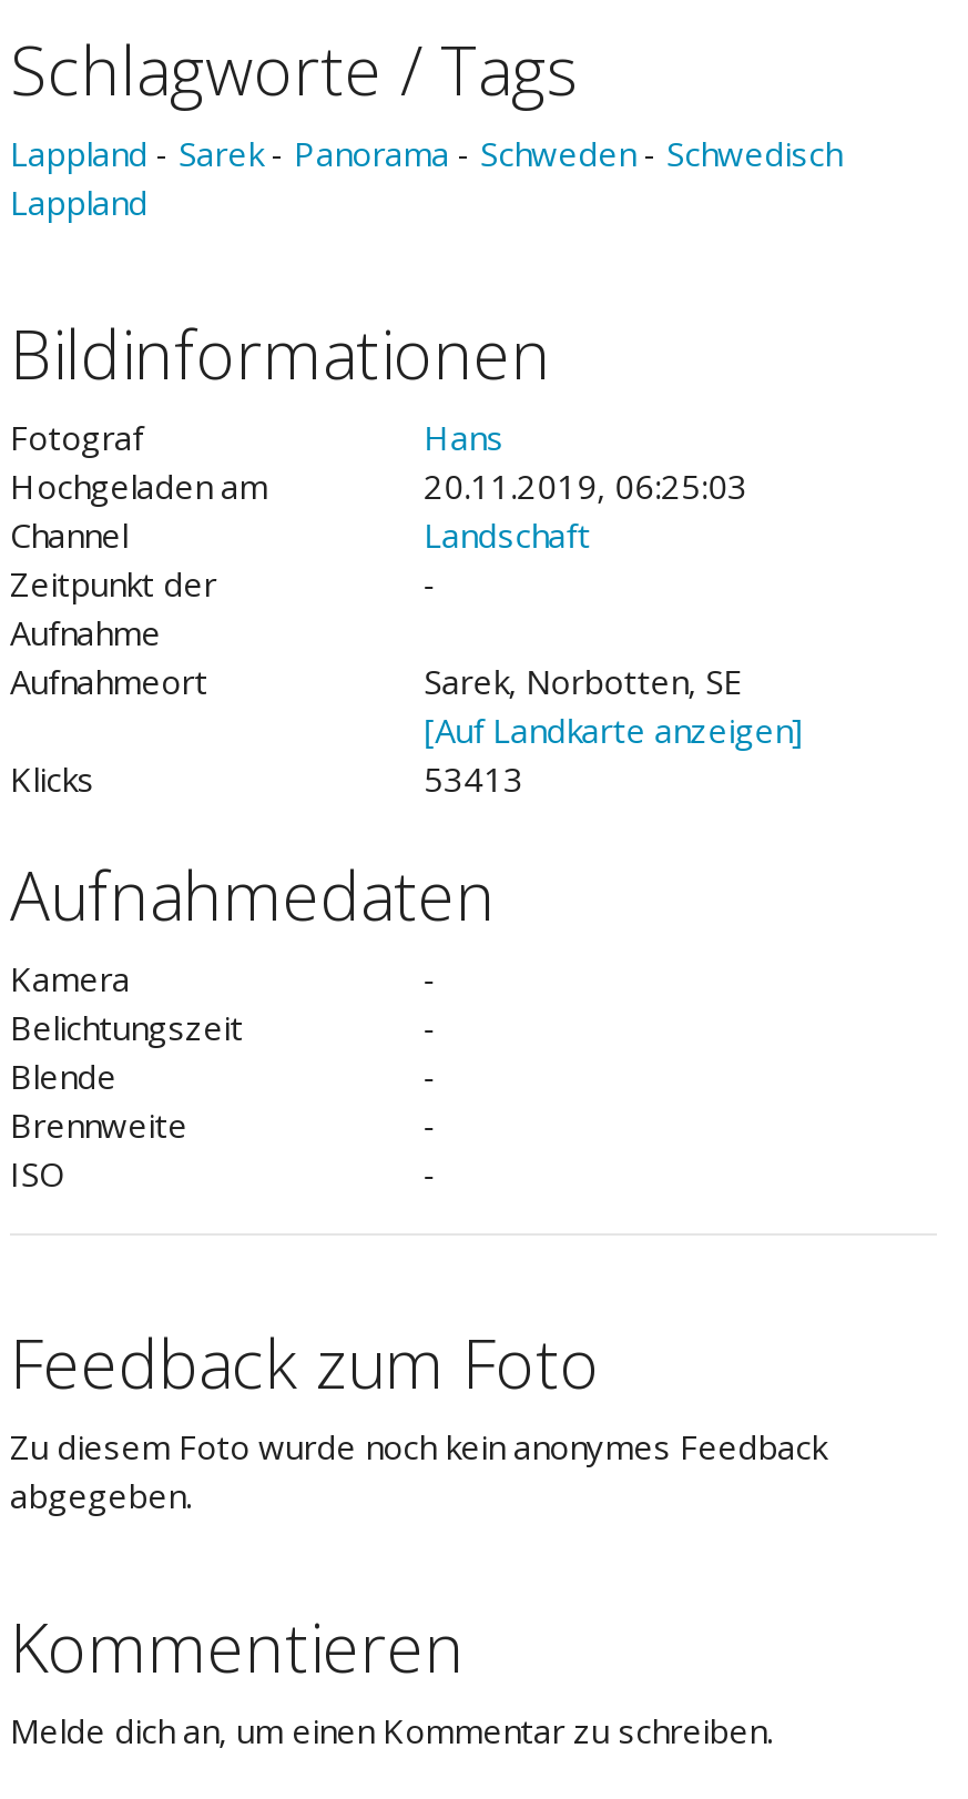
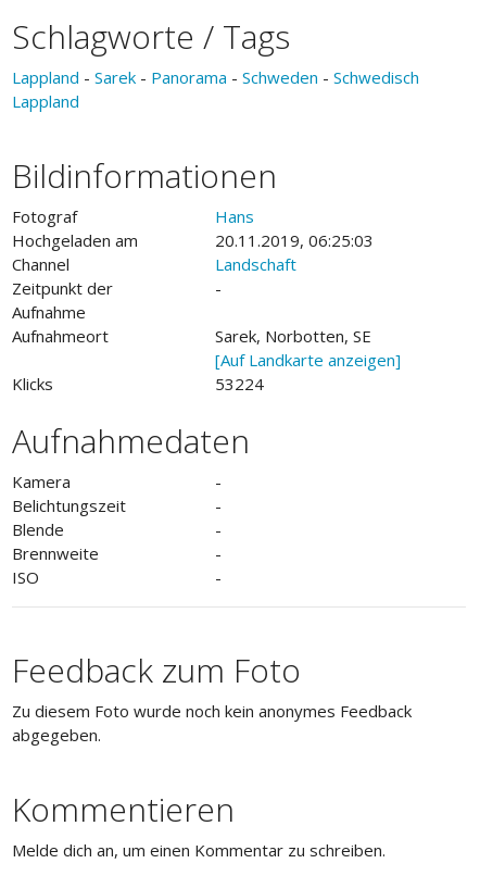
[424,756,524,801] 53413 -> [215,373,264,394] 53224

